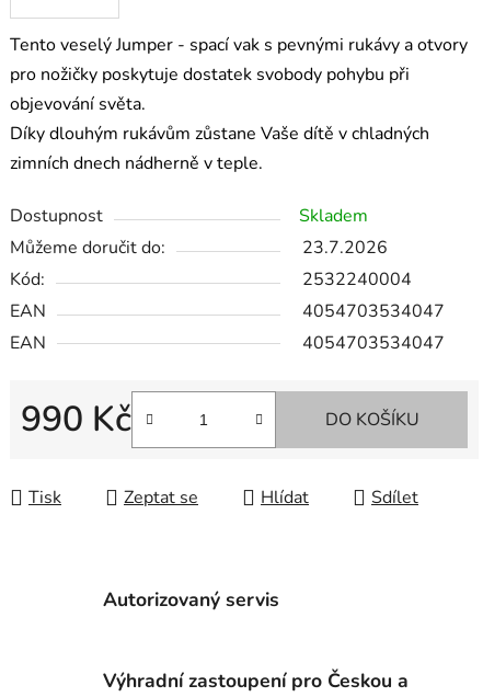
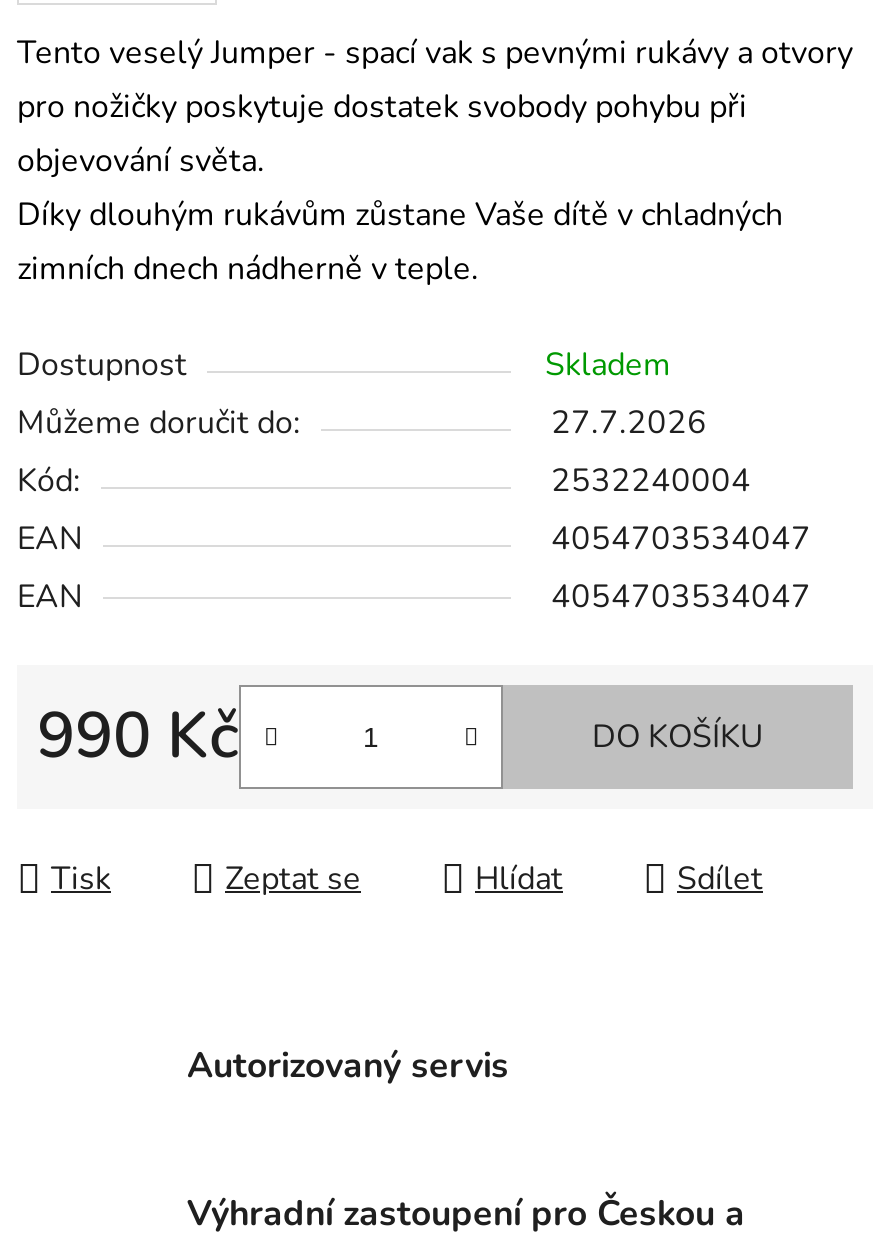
[302,236,388,260] 23.7.2026 -> [551,401,707,445] 27.7.2026

